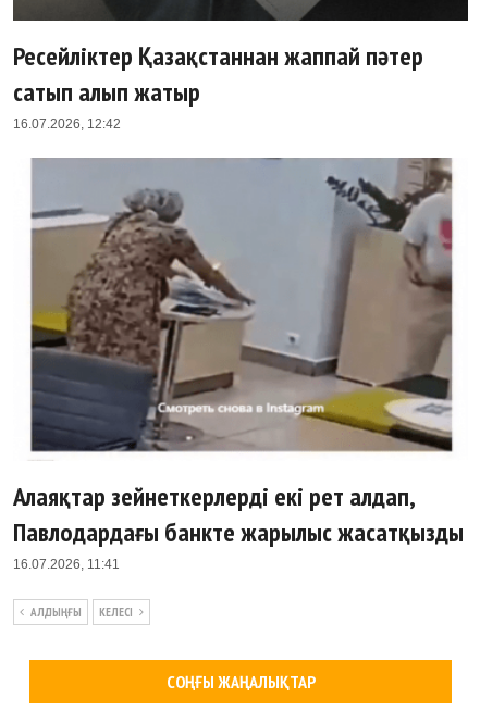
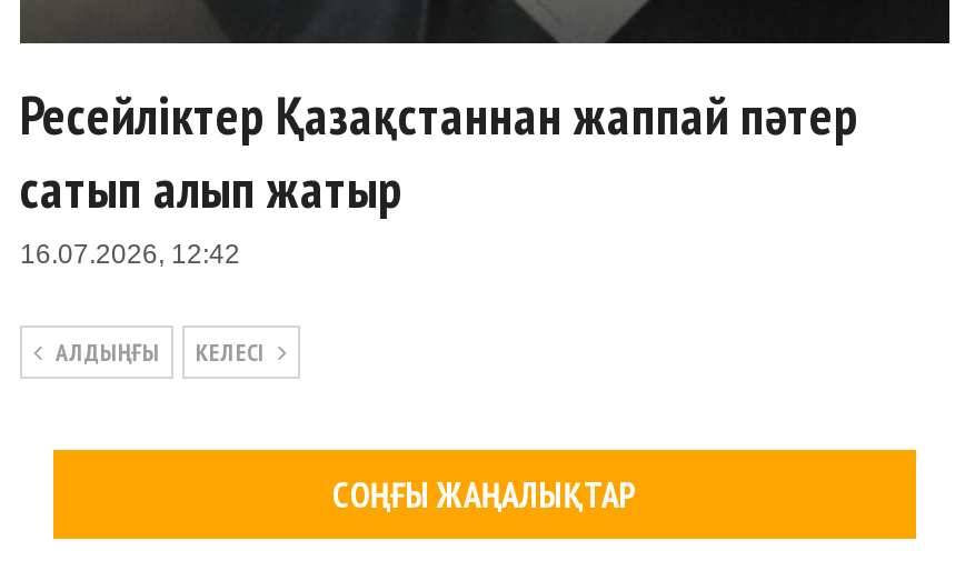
[13,157,464,572] [image] | Алаяқтар зейнеткерлерді екі рет алдап, | Павлодардағы банкте жарылыс жасатқызды | 16.07.2026, 11:41 -> none

